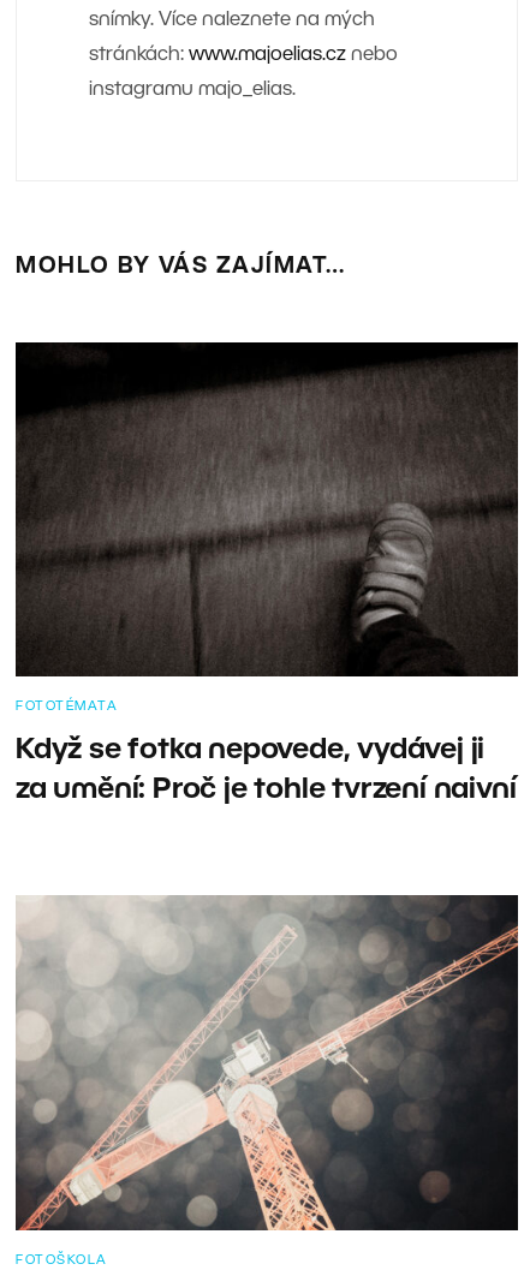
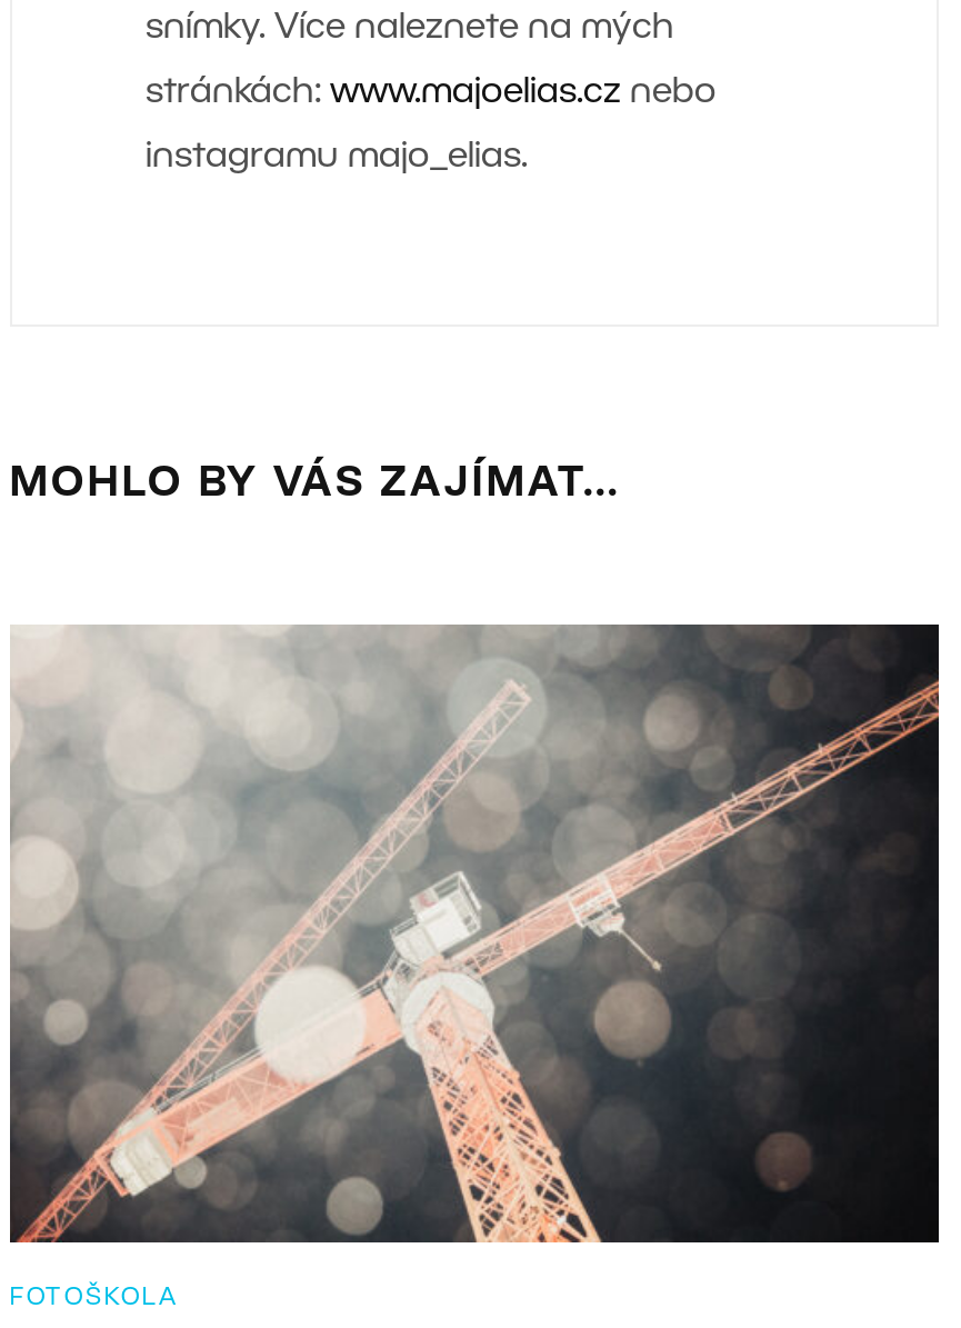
[14,341,519,804] [image] | FOTOTÉMATA | Když se fotka nepovede, vydávej ji | za umění: Proč je tohle tvrzení naivní -> none

